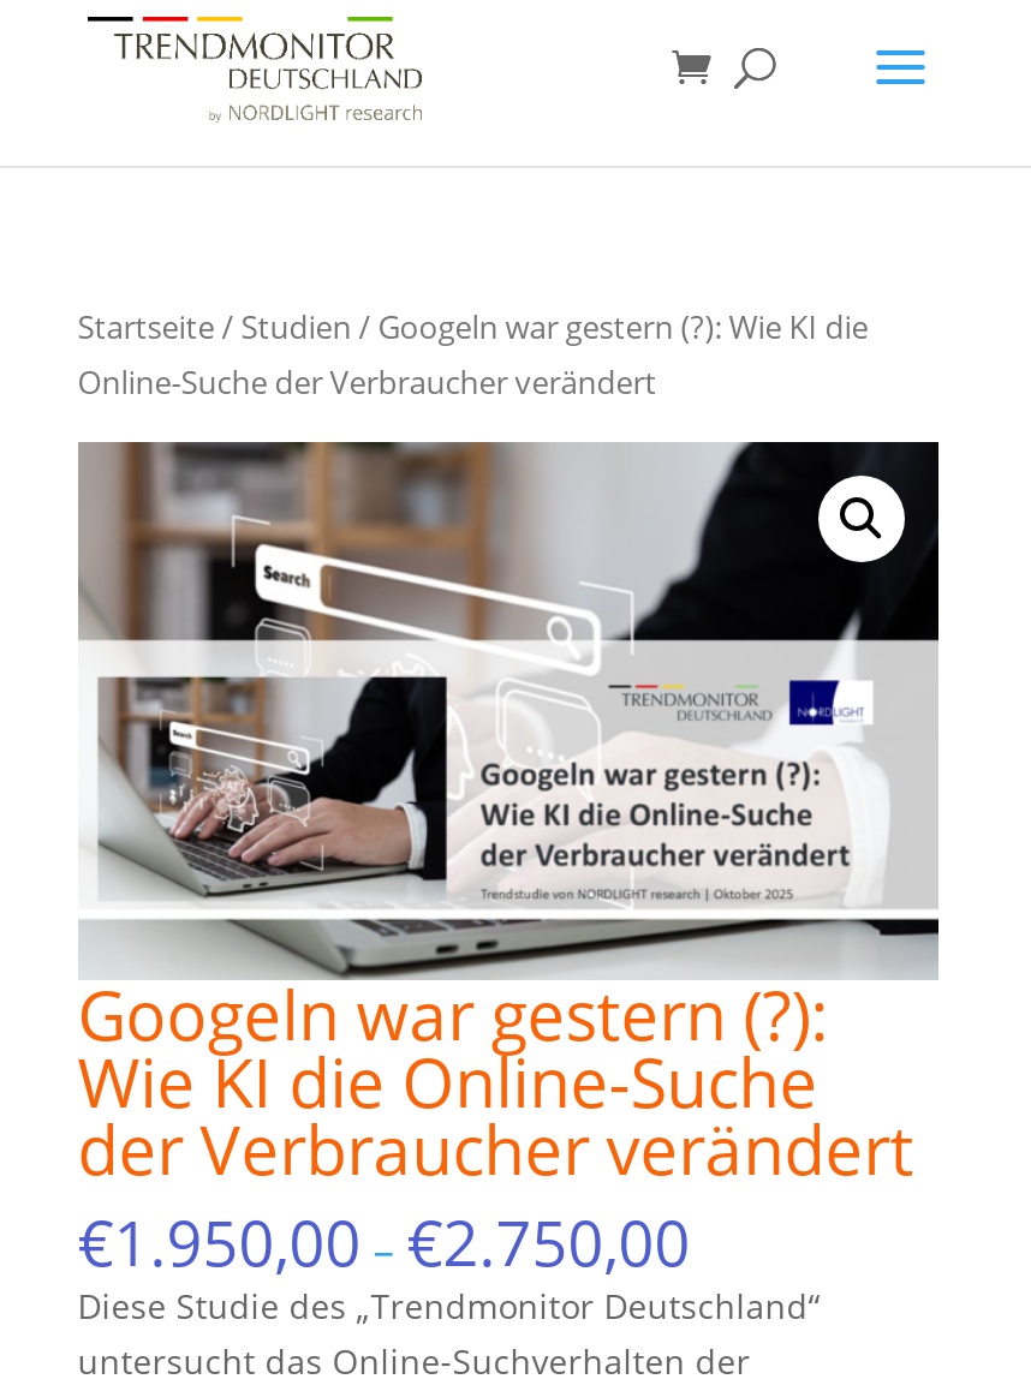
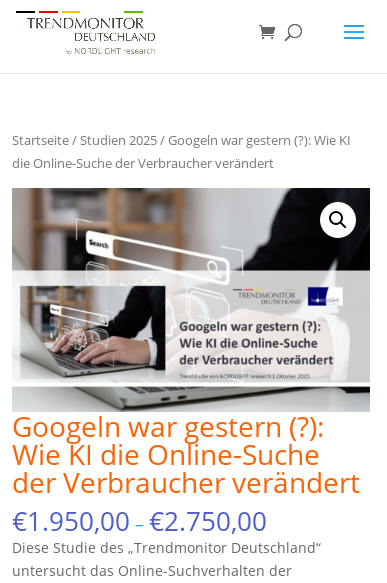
[78,305,868,404] Startseite / Studien / Googeln war gestern (?): Wie KI die | Online-Suche der Verbraucher verändert -> [12,131,351,172] Startseite / Studien 2025 / Googeln war gestern (?): Wie KI | die Online-Suche der Verbraucher verändert

